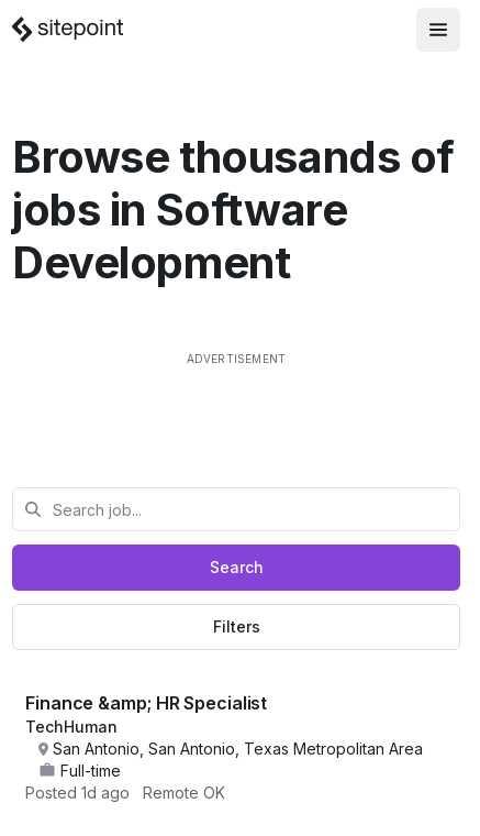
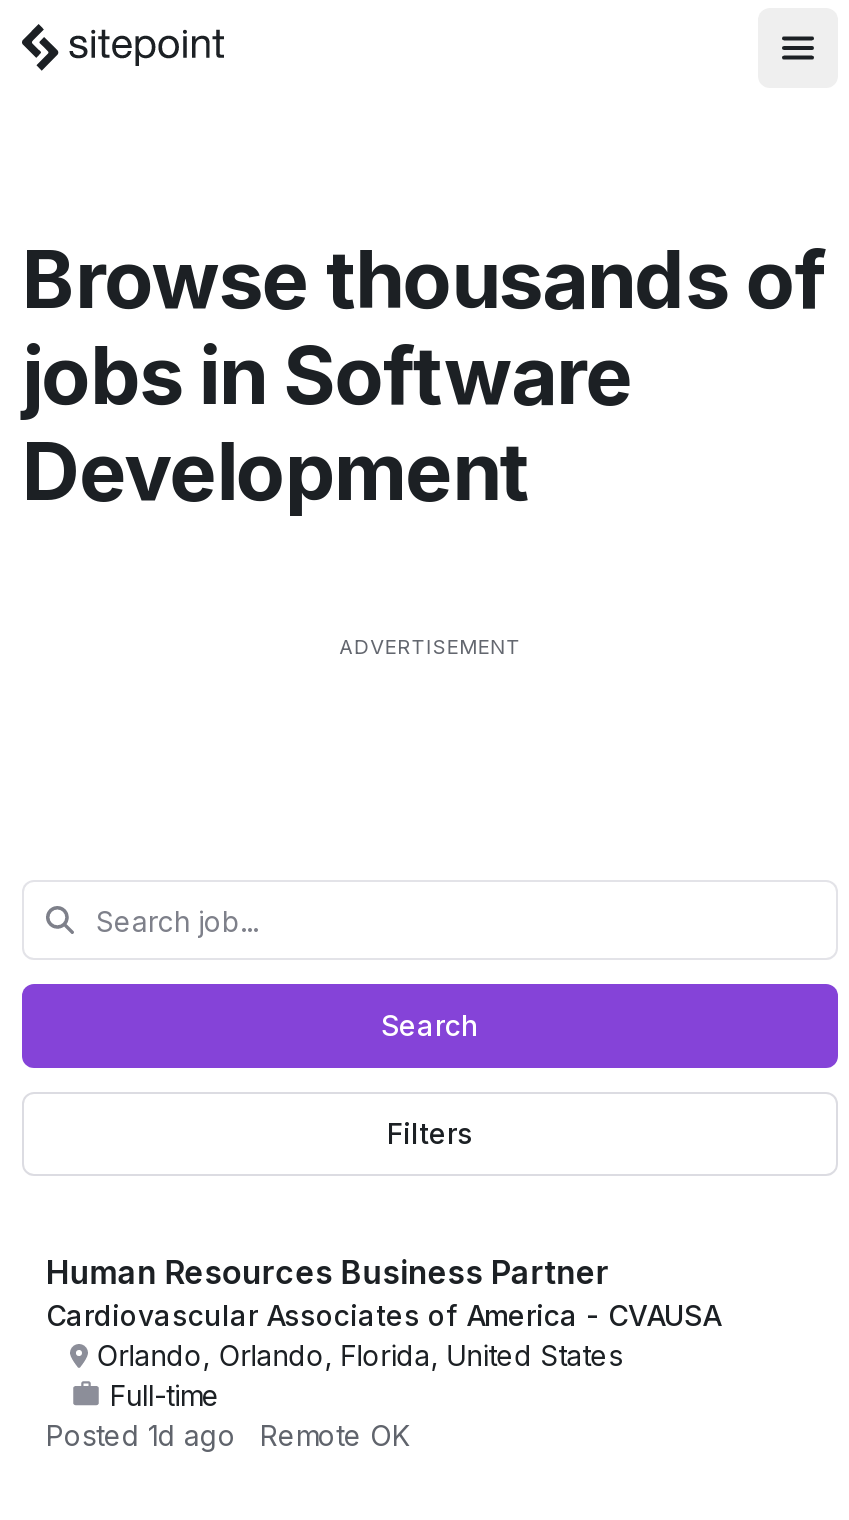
[25,692,423,758] Finance &amp; HR Specialist | TechHuman | San Antonio, San Antonio, Texas Metropolitan Area -> [46,1252,720,1372] Human Resources Business Partner | Cardiovascular Associates of America - CVAUSA | Orlando, Orlando, Florida, United States

